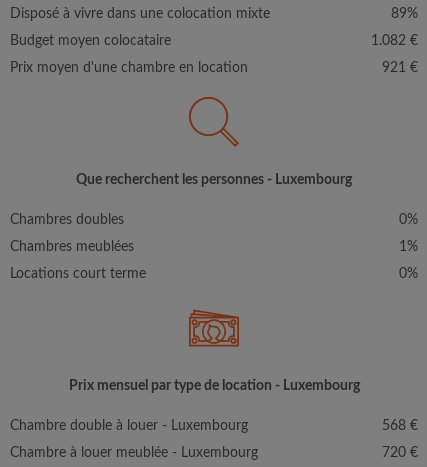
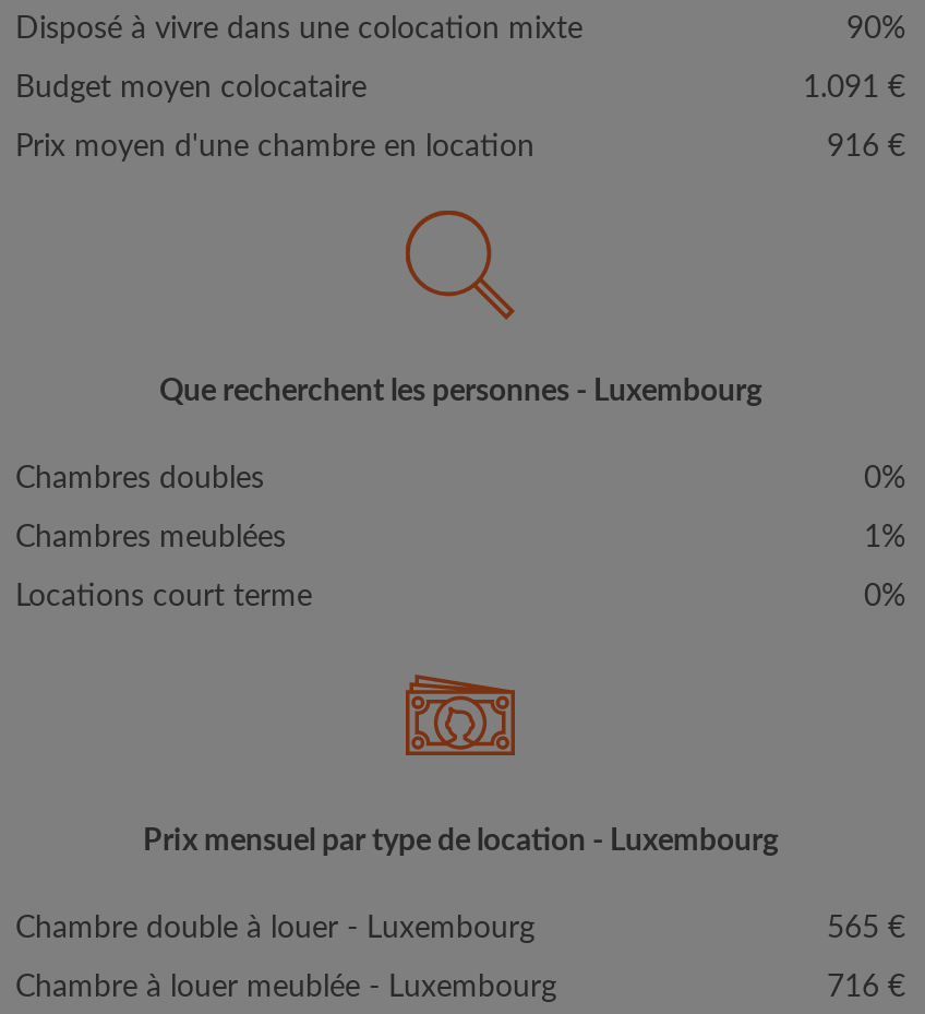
[391,7,418,21] 89% -> [846,14,905,45] 90%
[371,34,418,48] 1.082 € -> [803,73,905,104] 1.091 €
[382,61,418,75] 921 € -> [827,132,905,163] 916 €
[382,419,418,433] 568 € -> [827,914,905,944] 565 €
[382,446,418,460] 720 € -> [827,973,905,1003] 716 €

